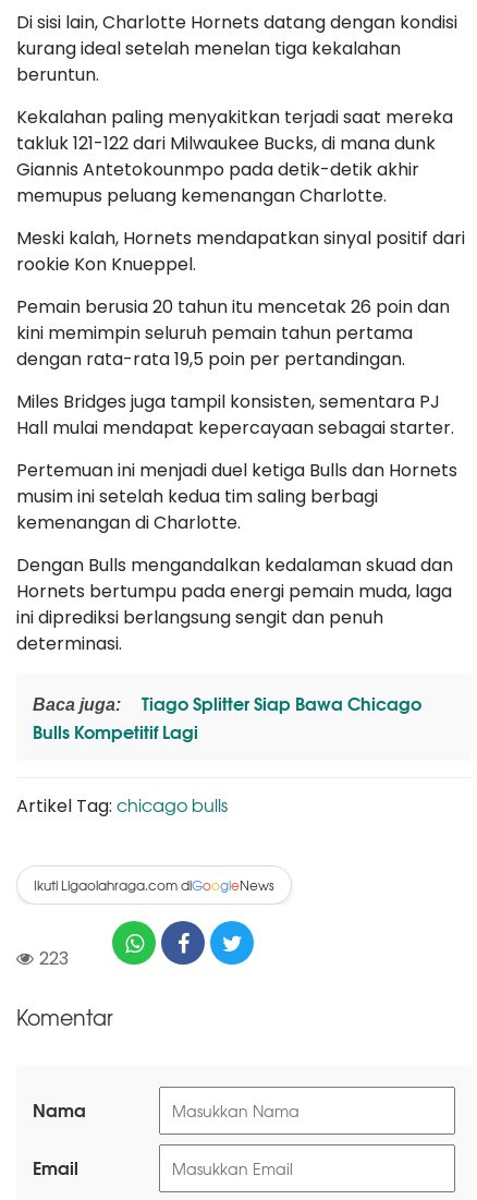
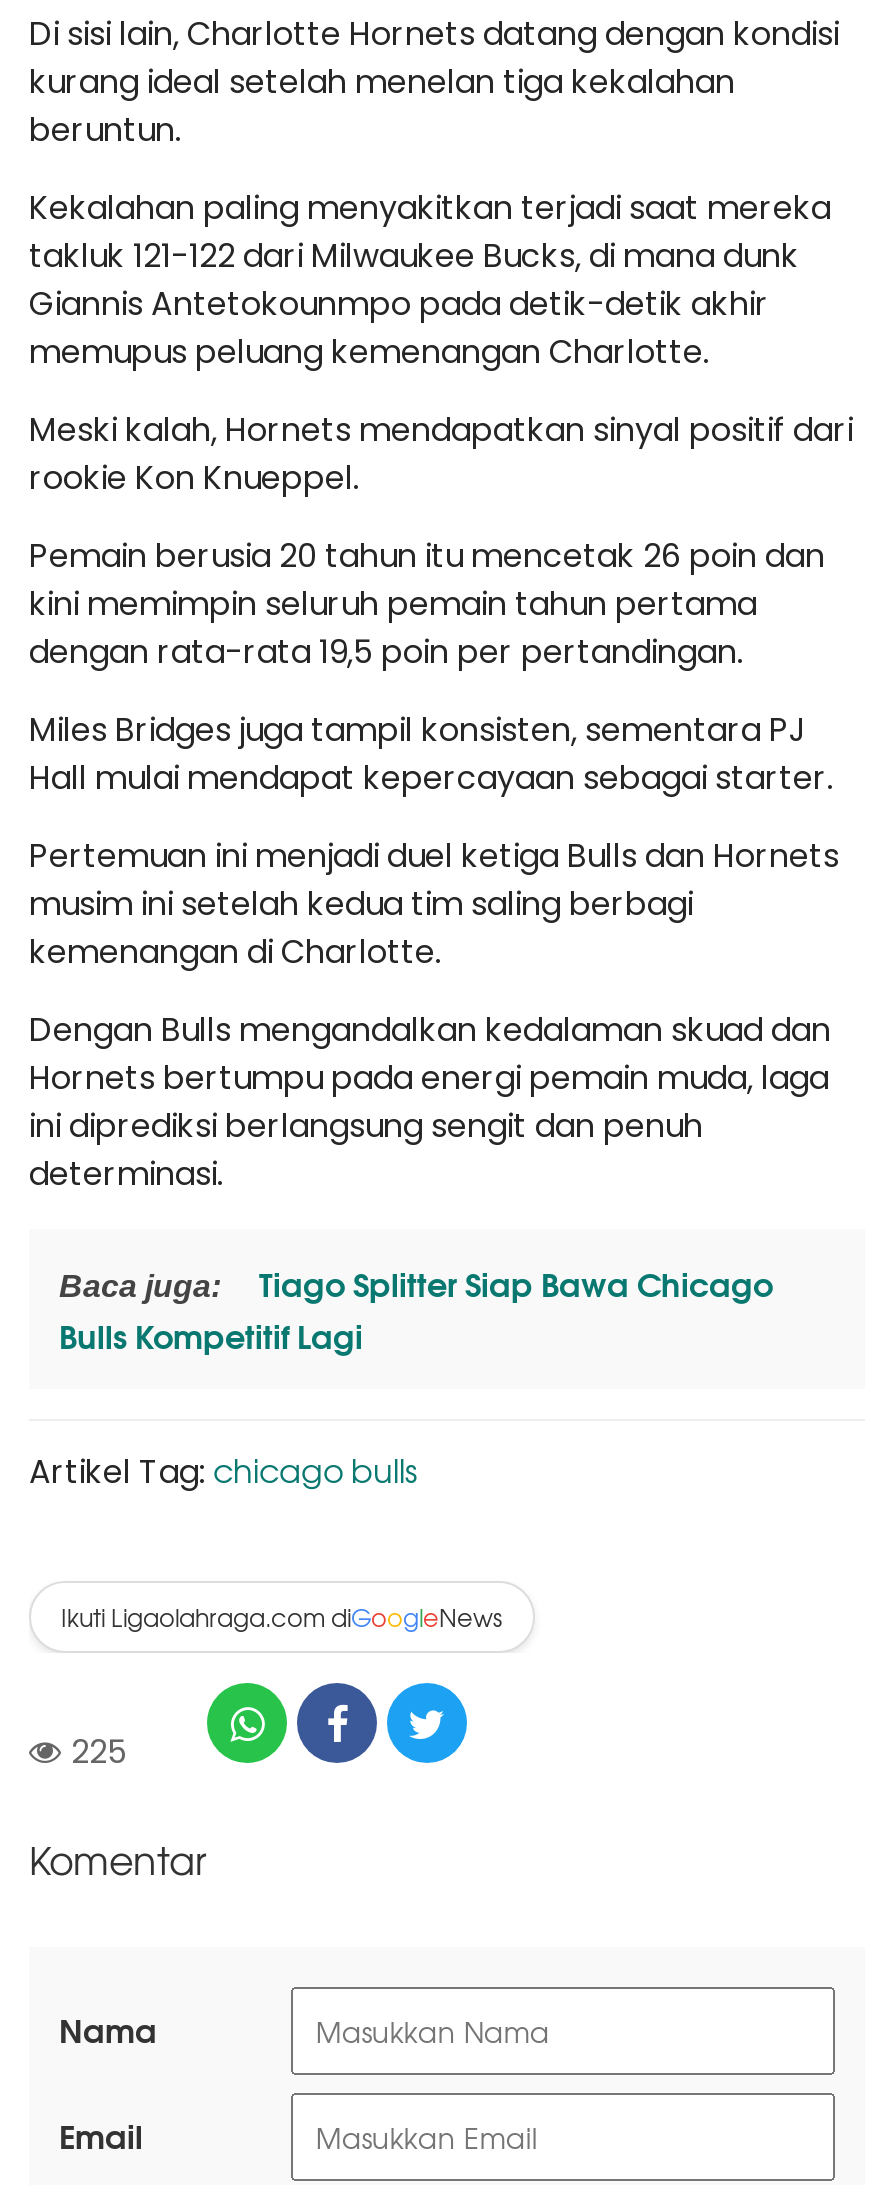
[39,949,69,967] 223 -> [71,1735,127,1767] 225

